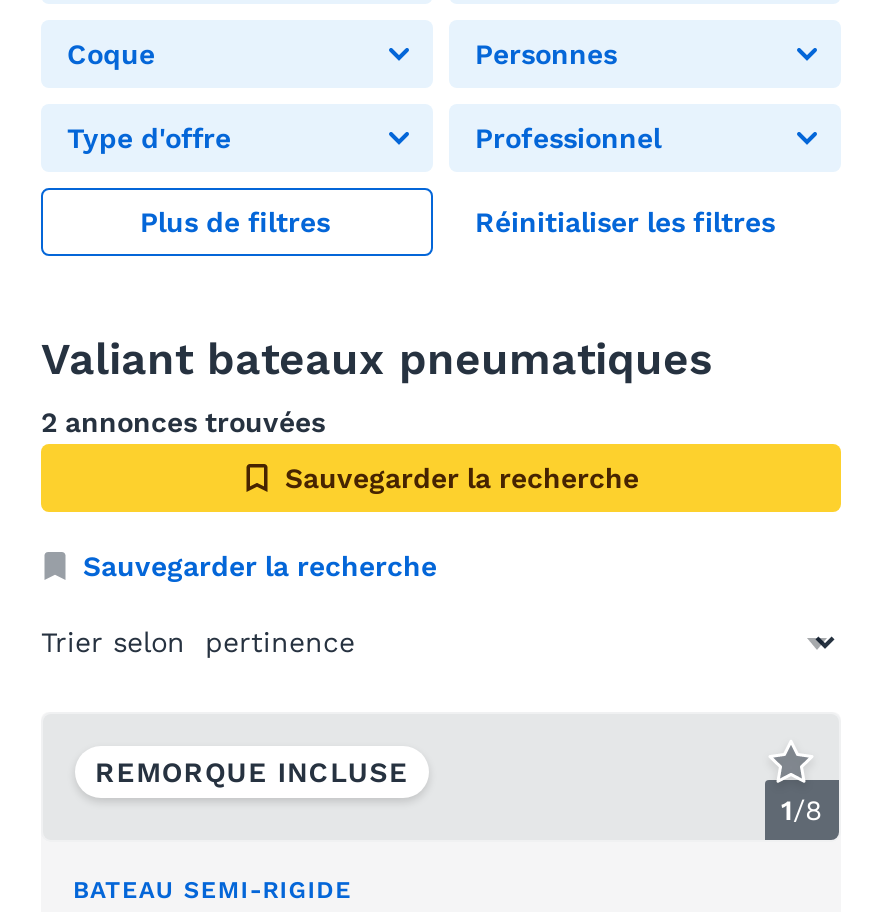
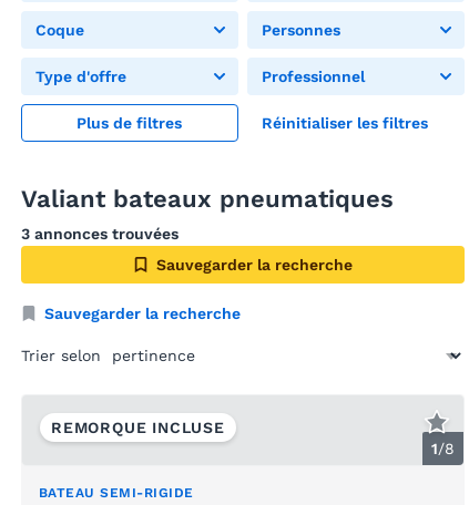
[41,406,325,438] 2 annonces trouvées -> [21,225,179,243] 3 annonces trouvées

